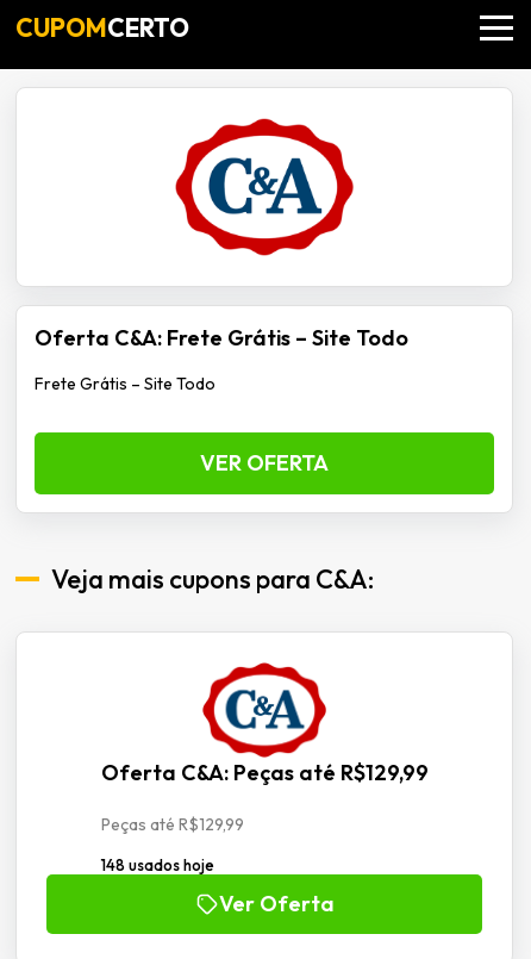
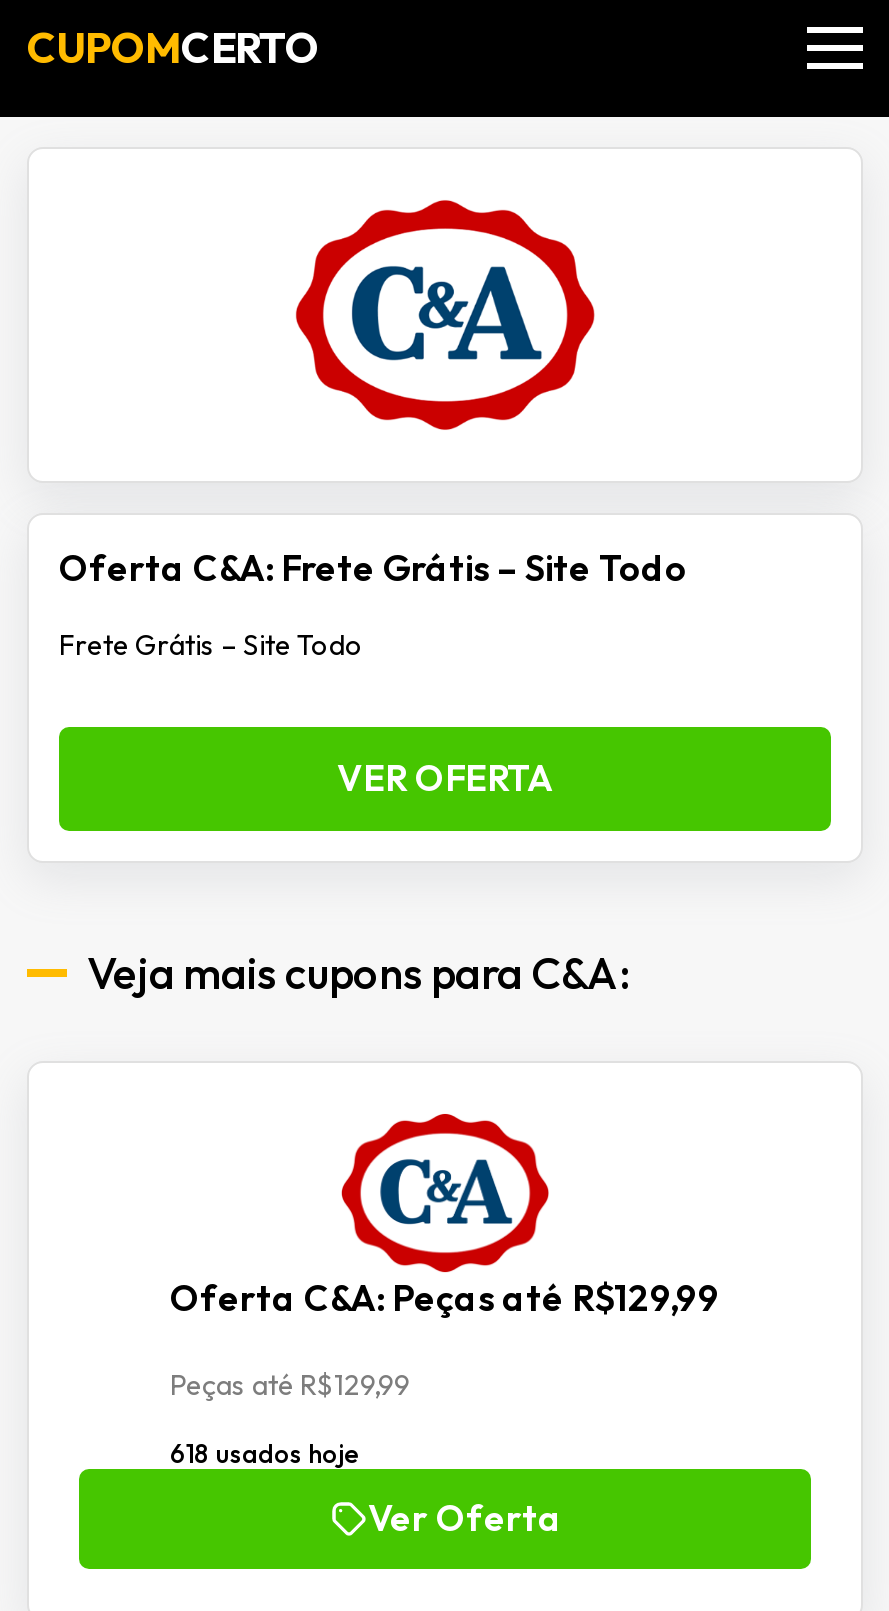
[101,855,214,874] 148 usados hoje -> [170,1436,360,1468] 618 usados hoje

